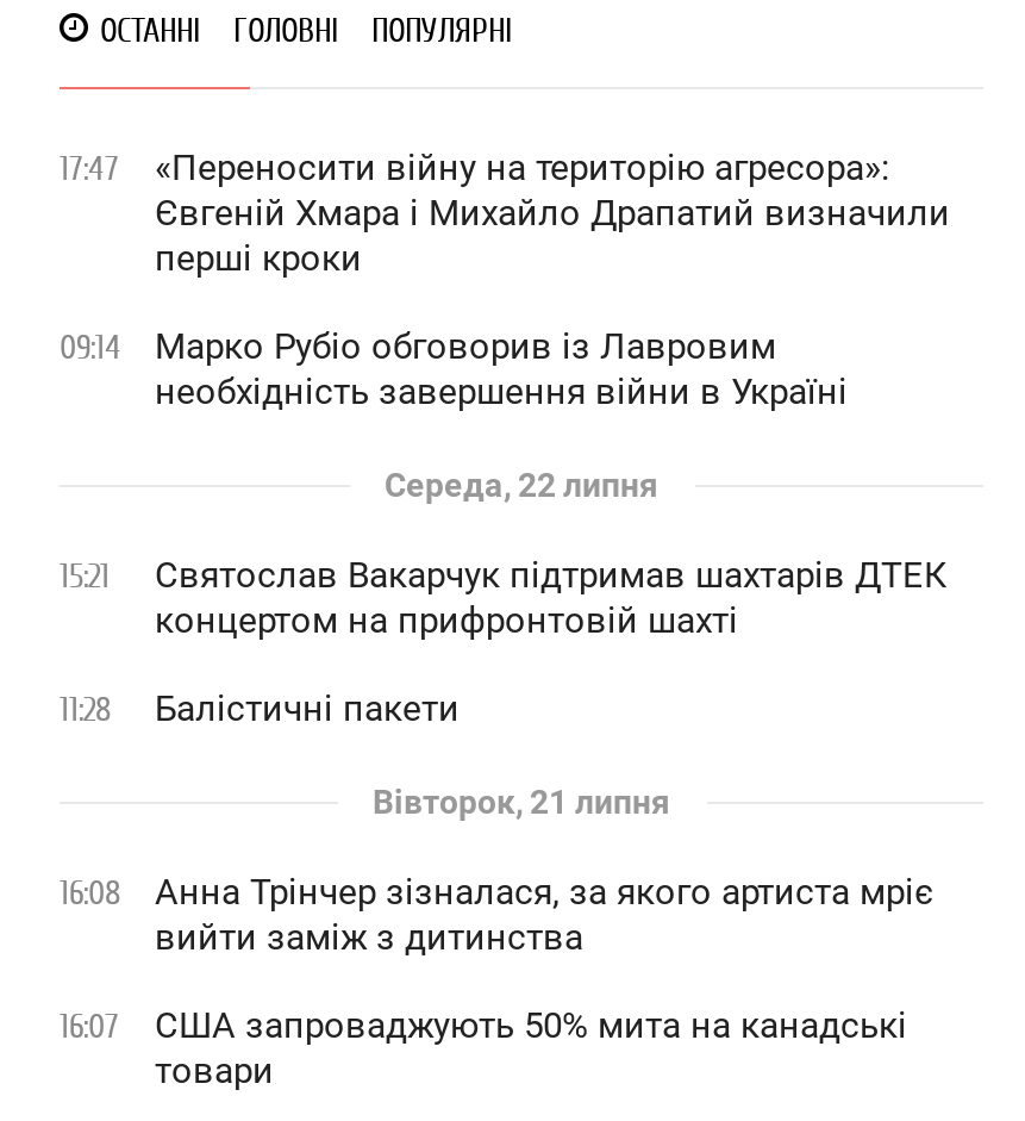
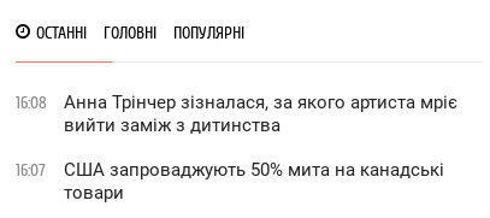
[60,148,950,822] 17:47 | «Переносити війну на територію агресора»: | Євгеній Хмара і Михайло Драпатий визначили | перші кроки | 09:14 | Марко Рубіо обговорив із Лавровим | необхідність завершення війни в Україні | Середа, 22 липня | 15:21 | Святослав Вакарчук підтримав шахтарів ДТЕК | концертом на прифронтовій шахті | 11:28 | Балістичні пакети | Вівторок, 21 липня -> none

